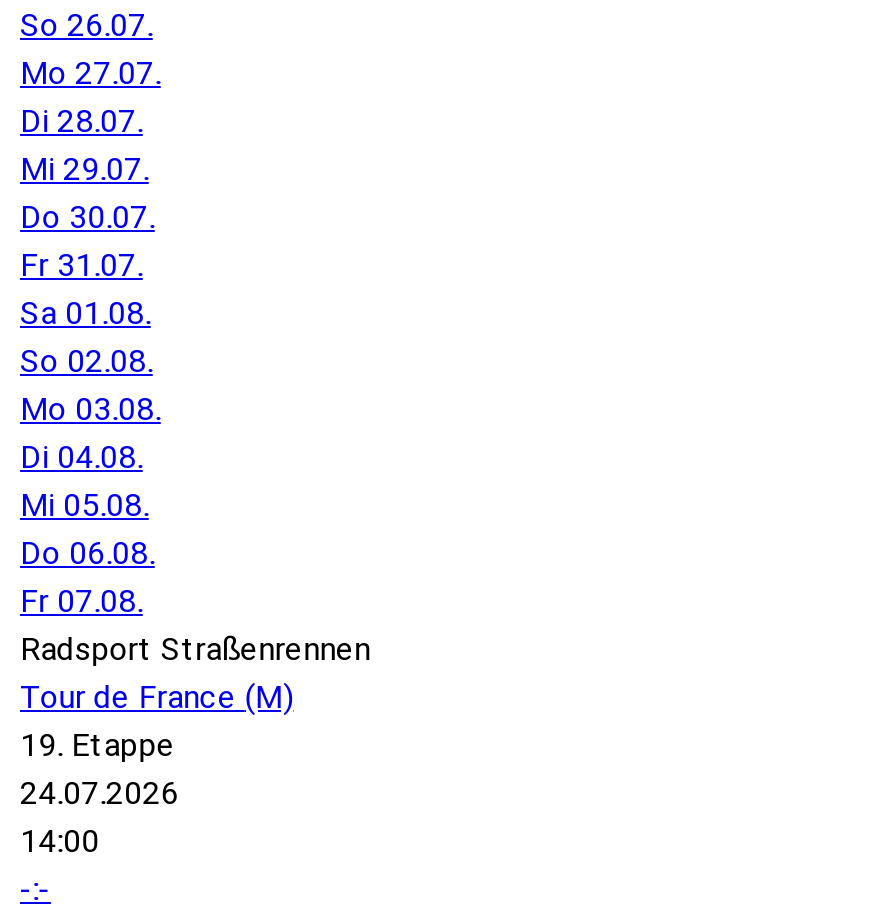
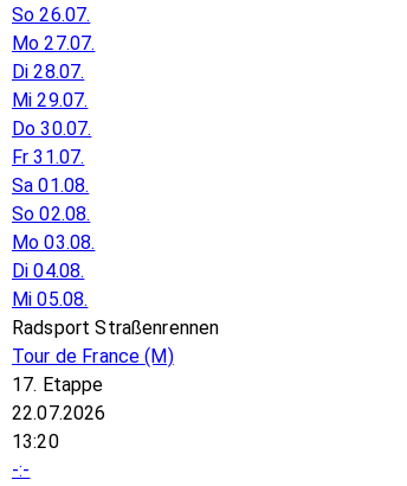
[20,534,155,620] Do 06.08. | Fr 07.08. -> none
[20,726,175,764] 19. Etappe -> [12,373,104,396] 17. Etappe
[20,774,179,812] 24.07.2026 -> [12,402,106,424] 22.07.2026
[20,822,100,860] 14:00 -> [12,430,59,453] 13:20

